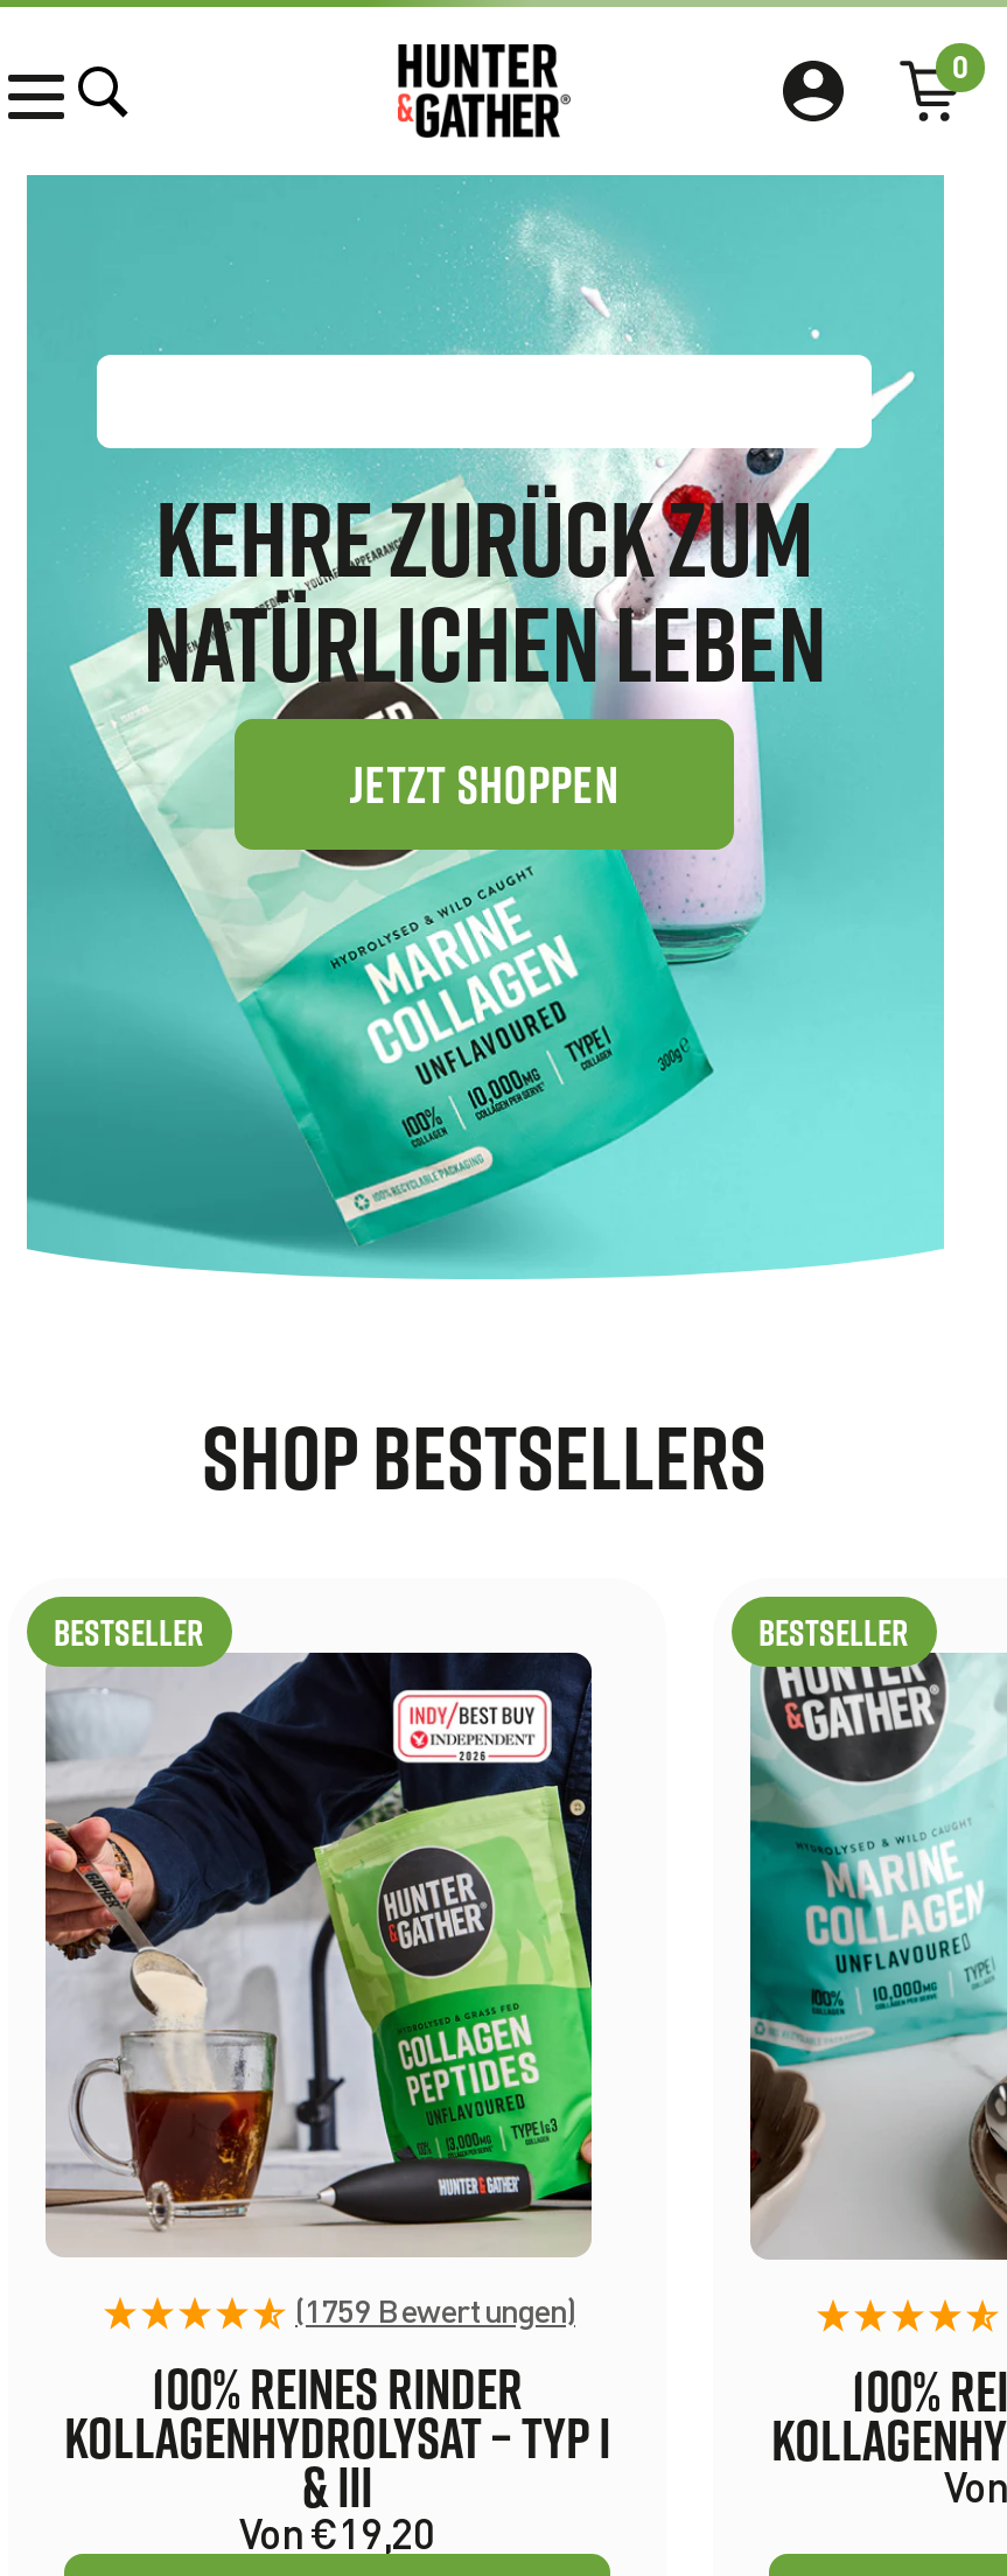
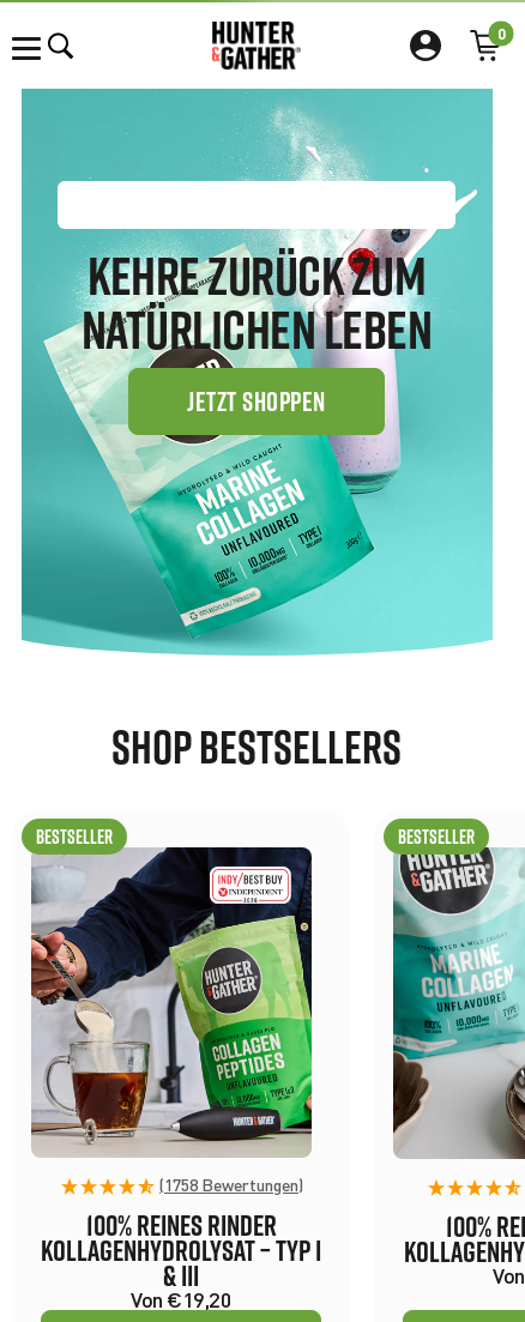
[295,2290,575,2329] (1759 Bewertungen) -> [159,1174,303,1195] (1758 Bewertungen)

